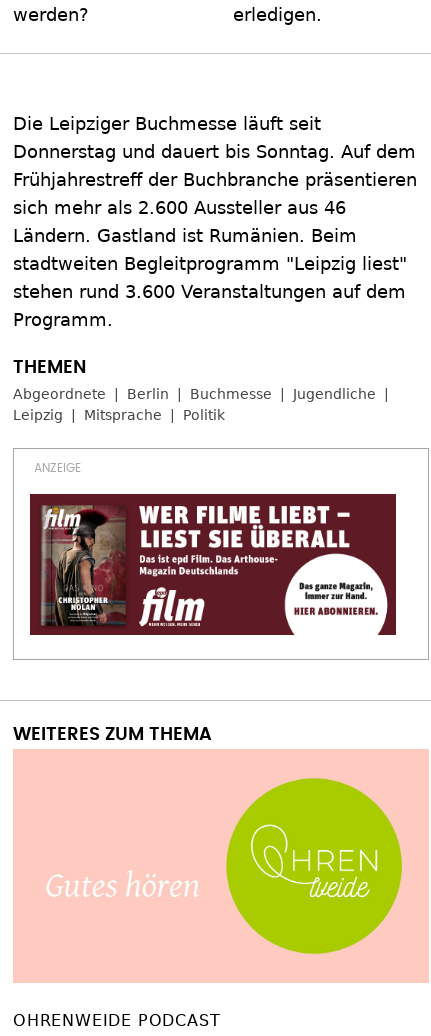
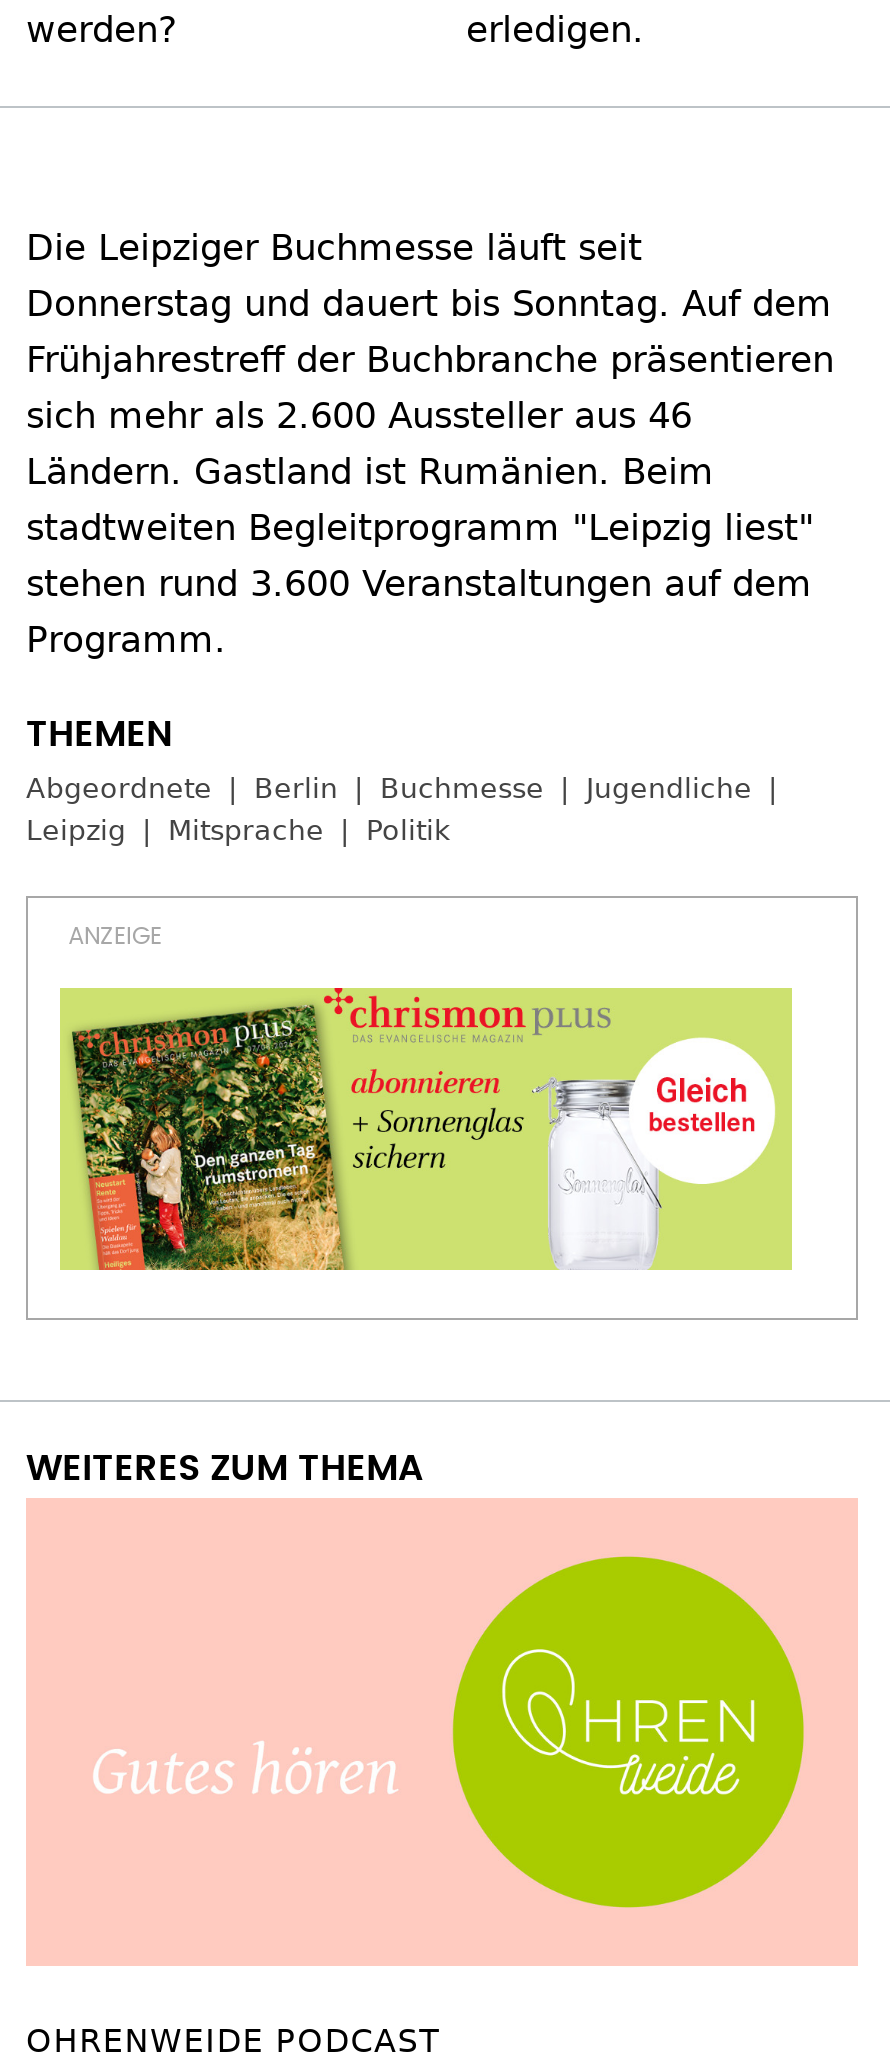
[29,493,397,636] [image] -> [60,986,792,1272] [image]

